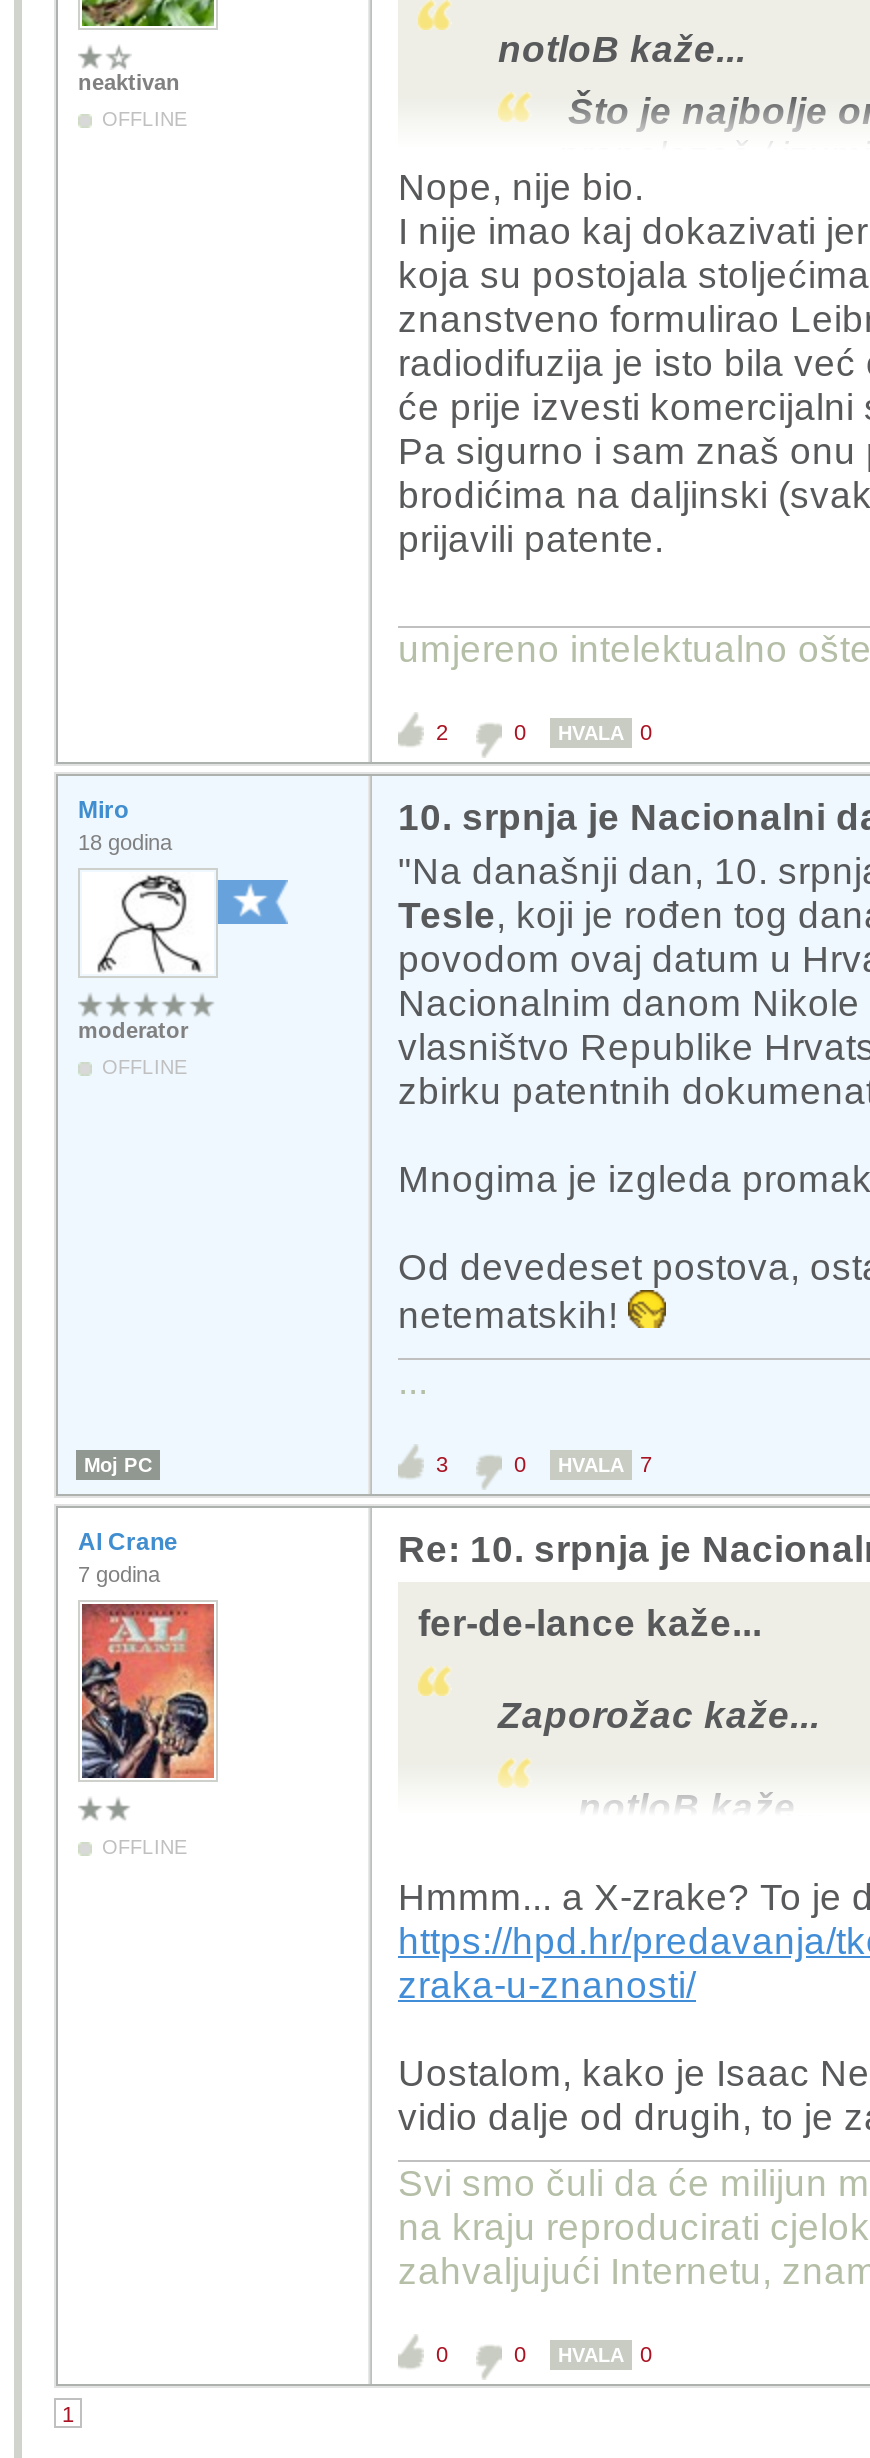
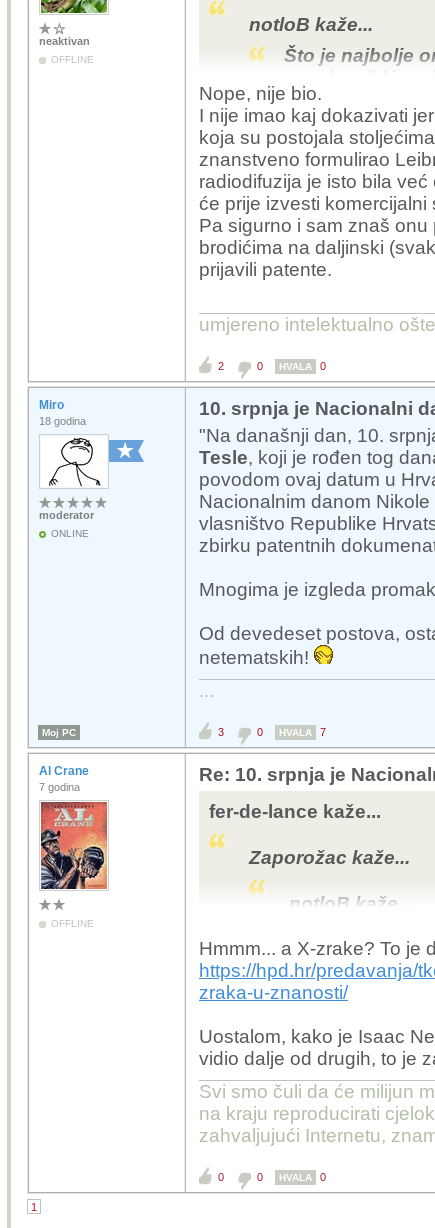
[102,1056,188,1078] OFFLINE -> [51,528,89,539] ONLINE

